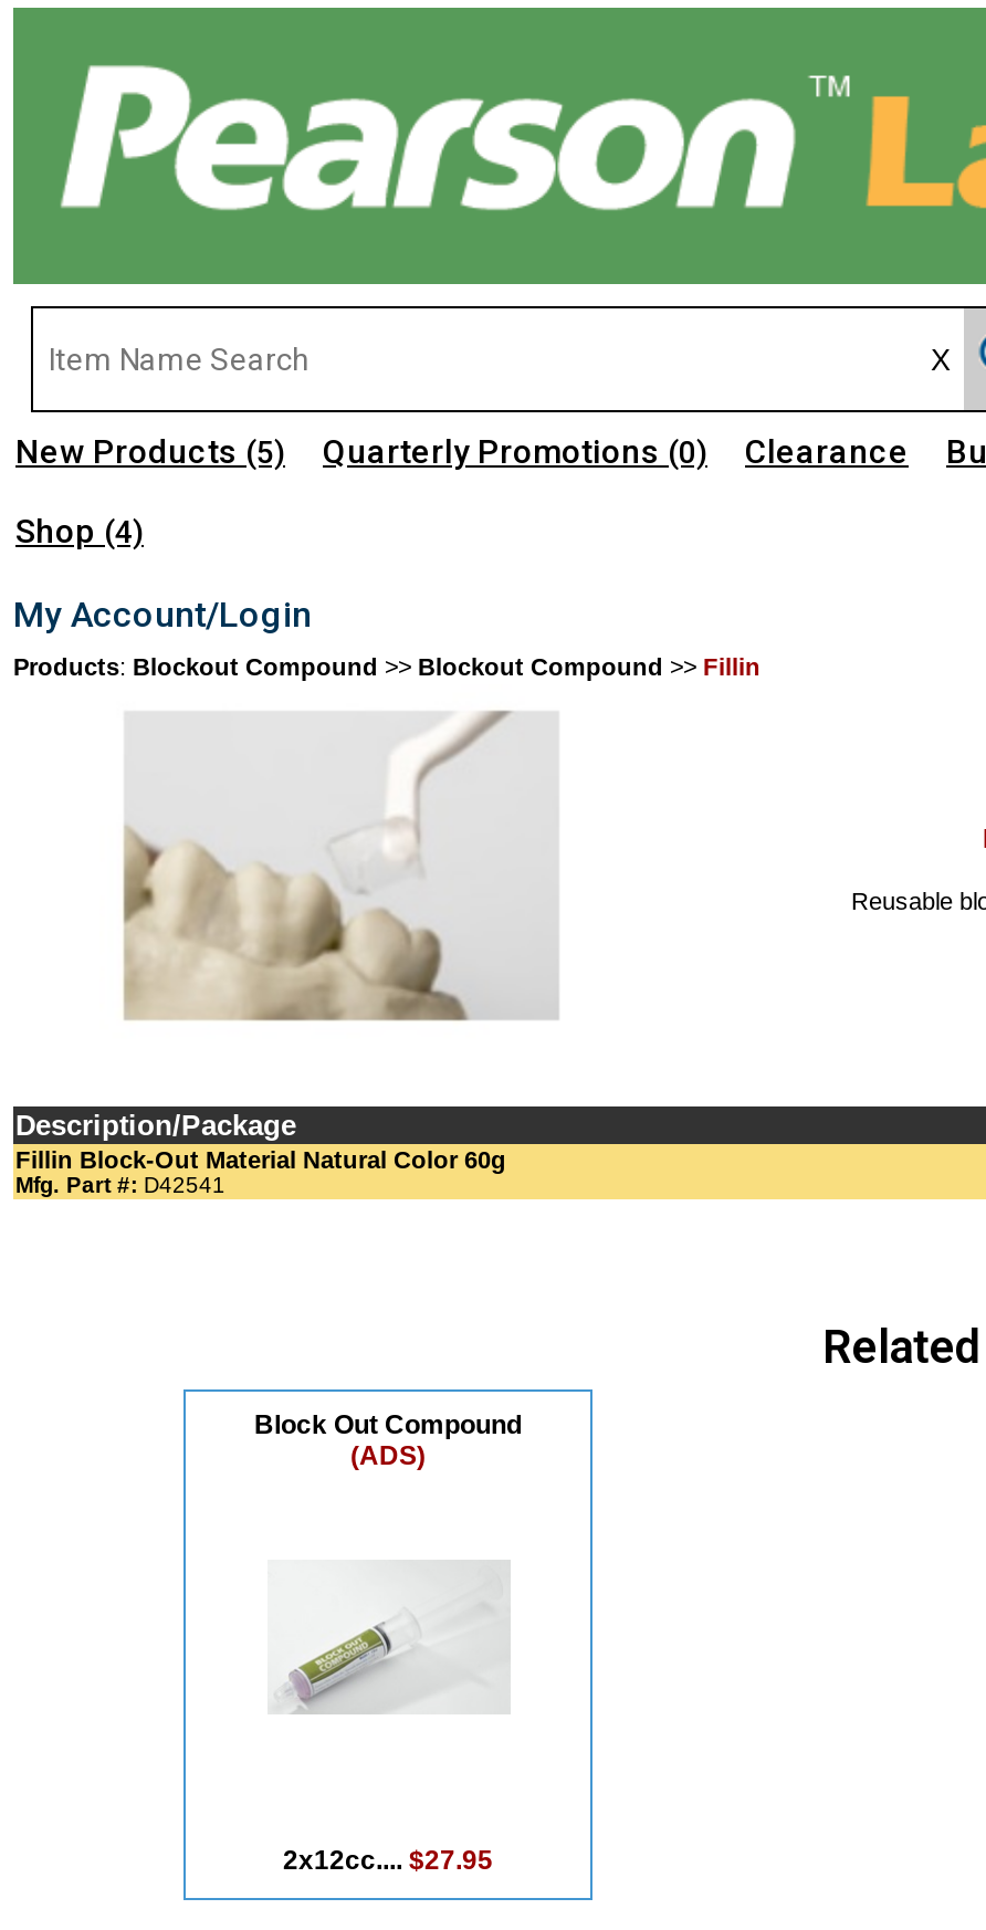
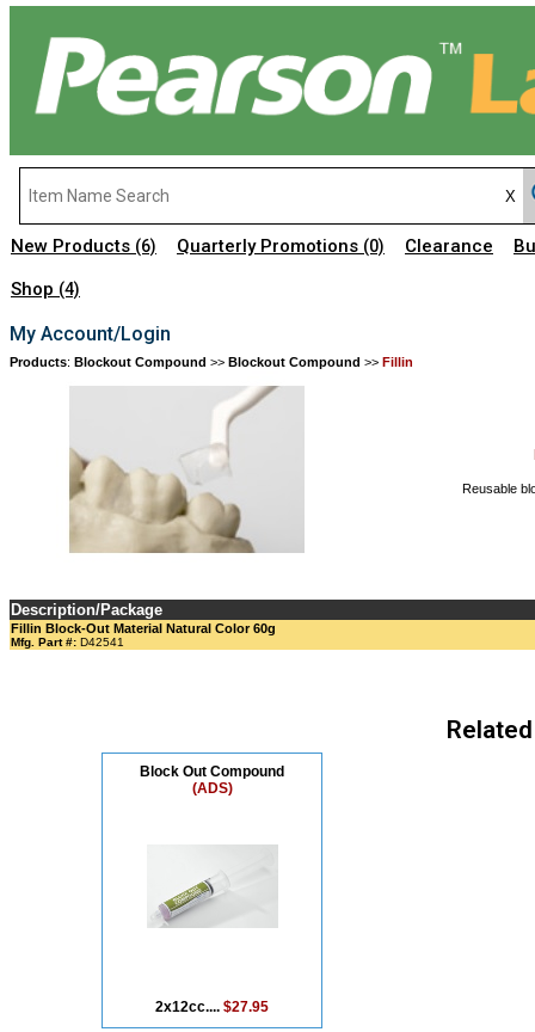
[15,432,285,472] New Products (5) -> [11,235,156,257] New Products (6)

